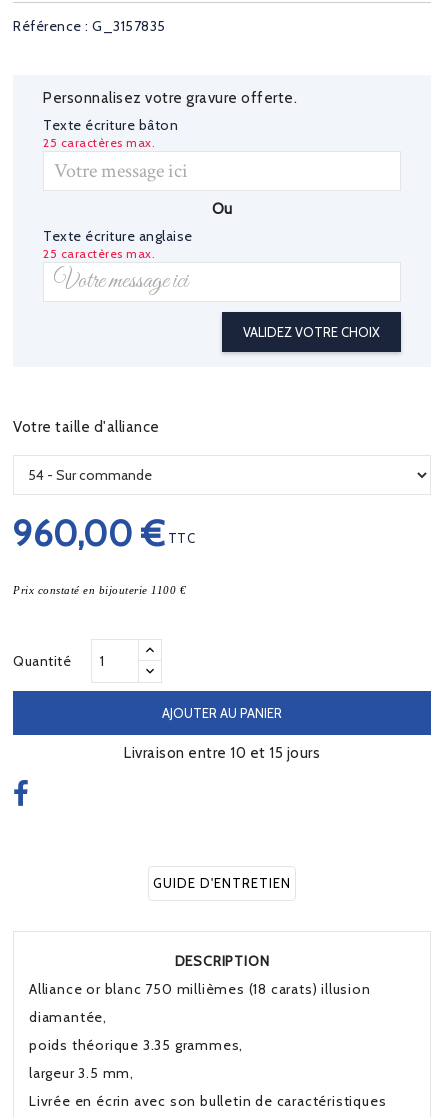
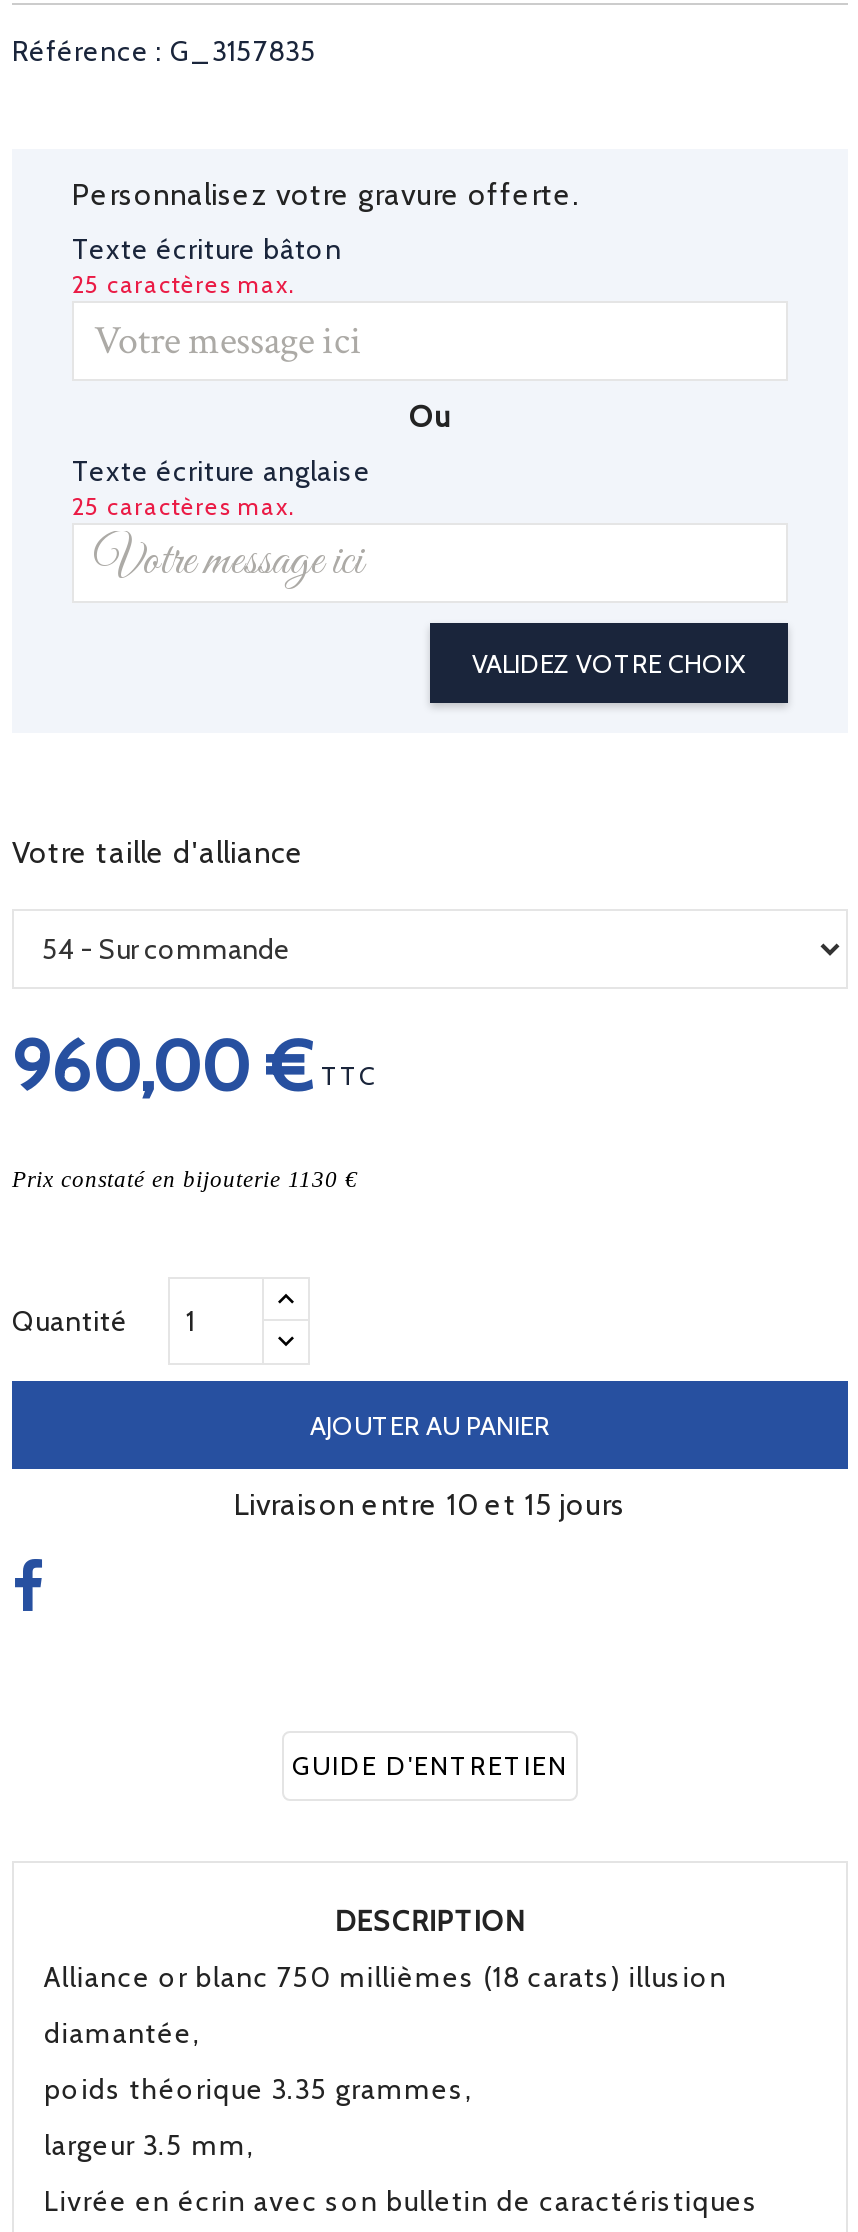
[13,584,186,596] Prix constaté en bijouterie 1100 € -> [12,1167,358,1191] Prix constaté en bijouterie 1130 €

